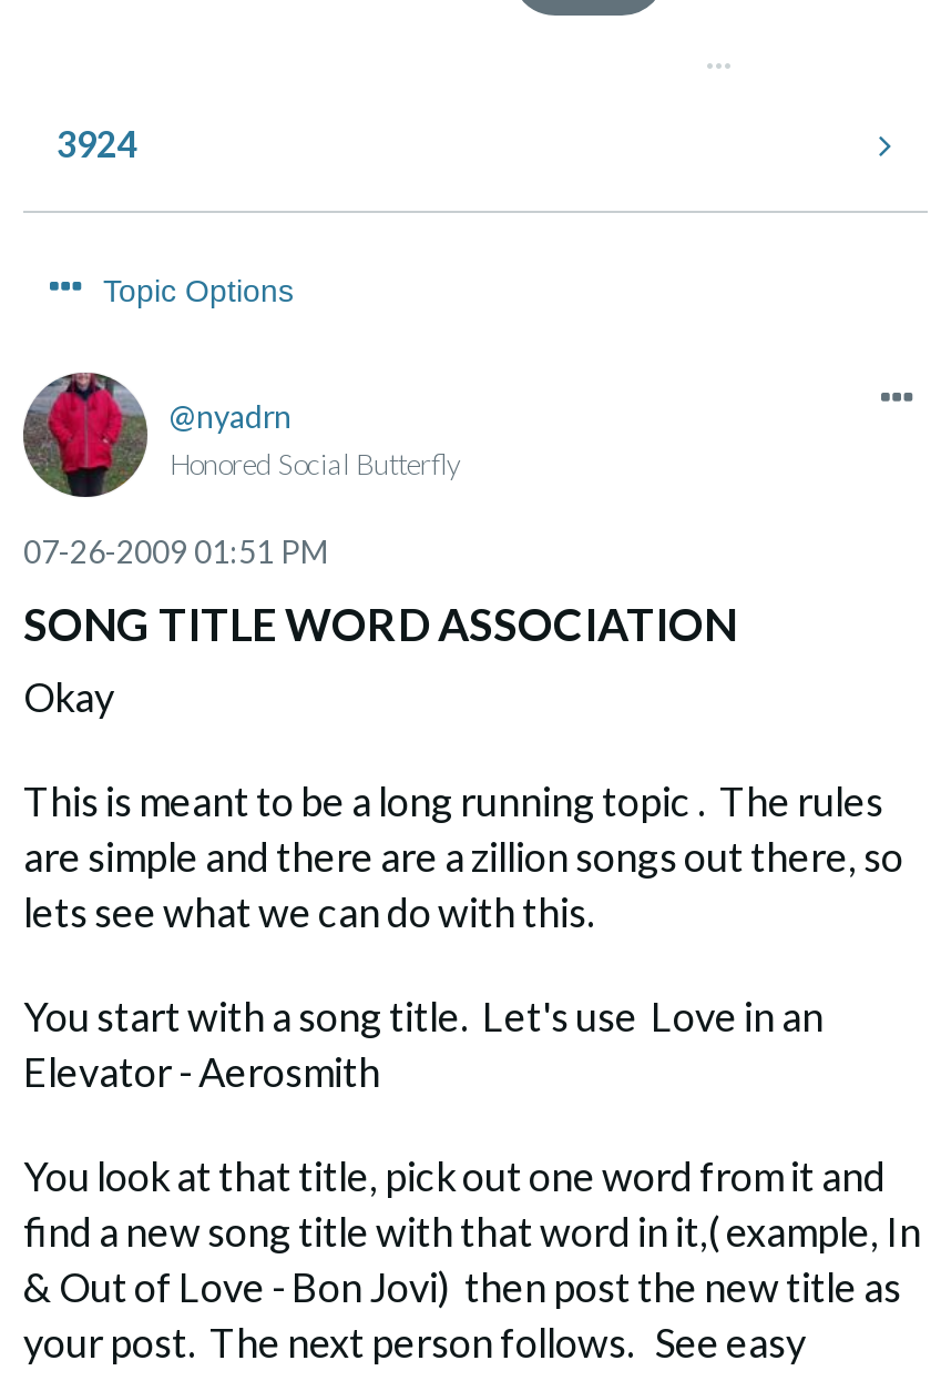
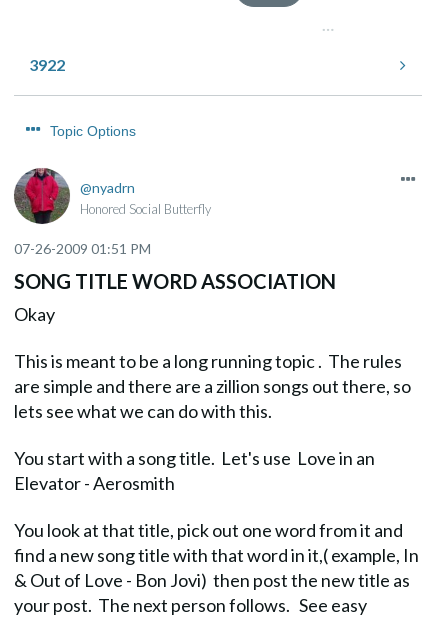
[57,121,136,164] 3924 -> [29,55,65,74] 3922

